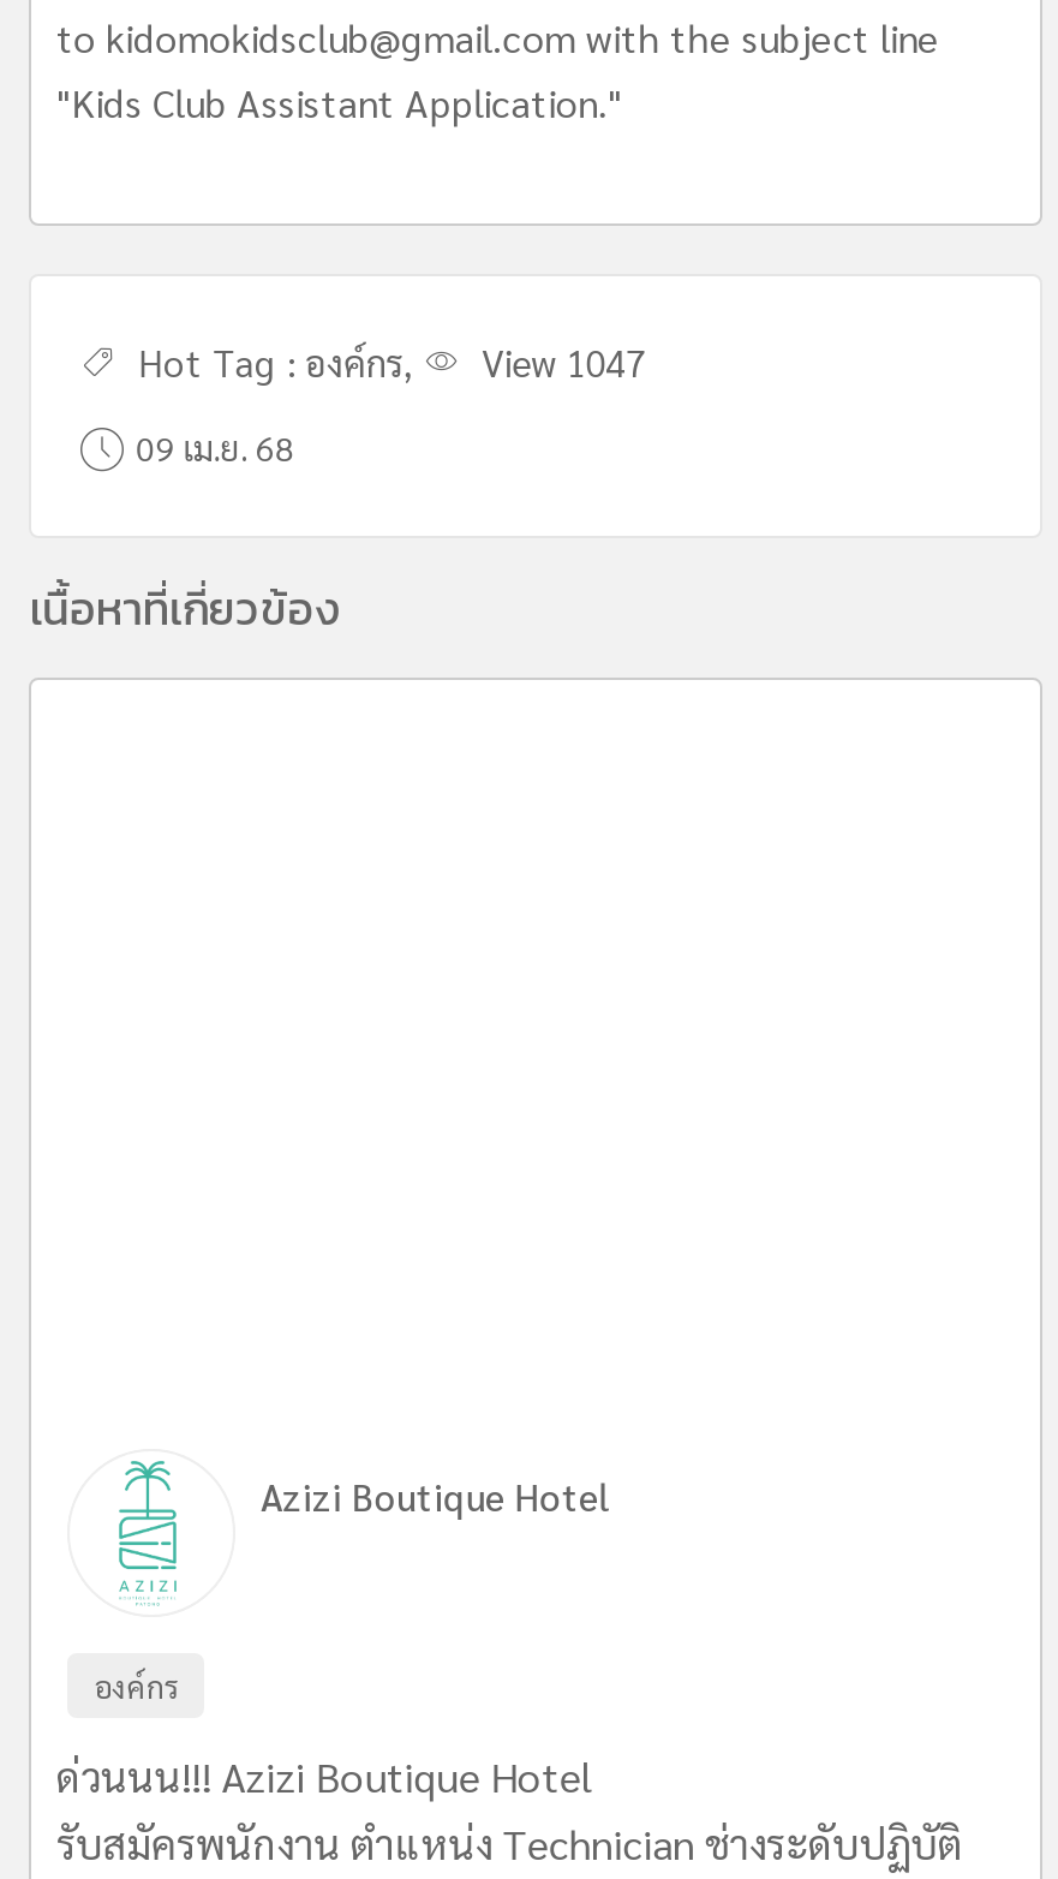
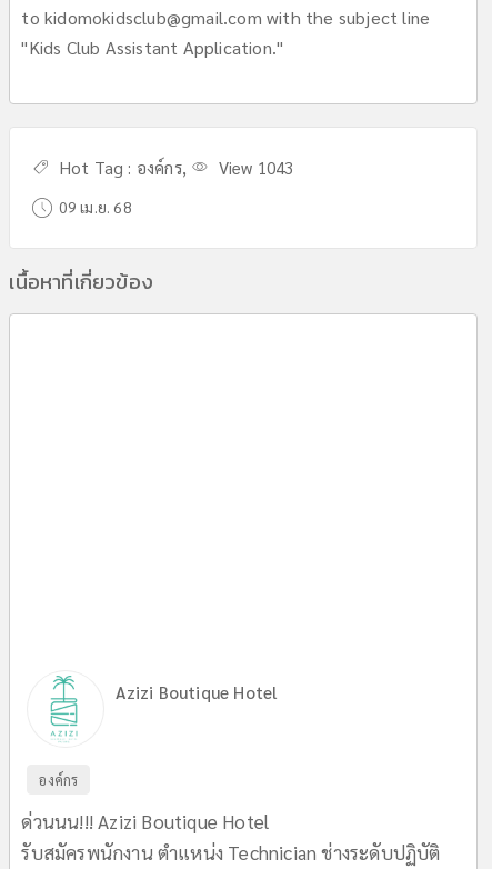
[129,339,645,387] Hot Tag : องค์กร, View 1047 -> [55,157,294,179] Hot Tag : องค์กร, View 1043

